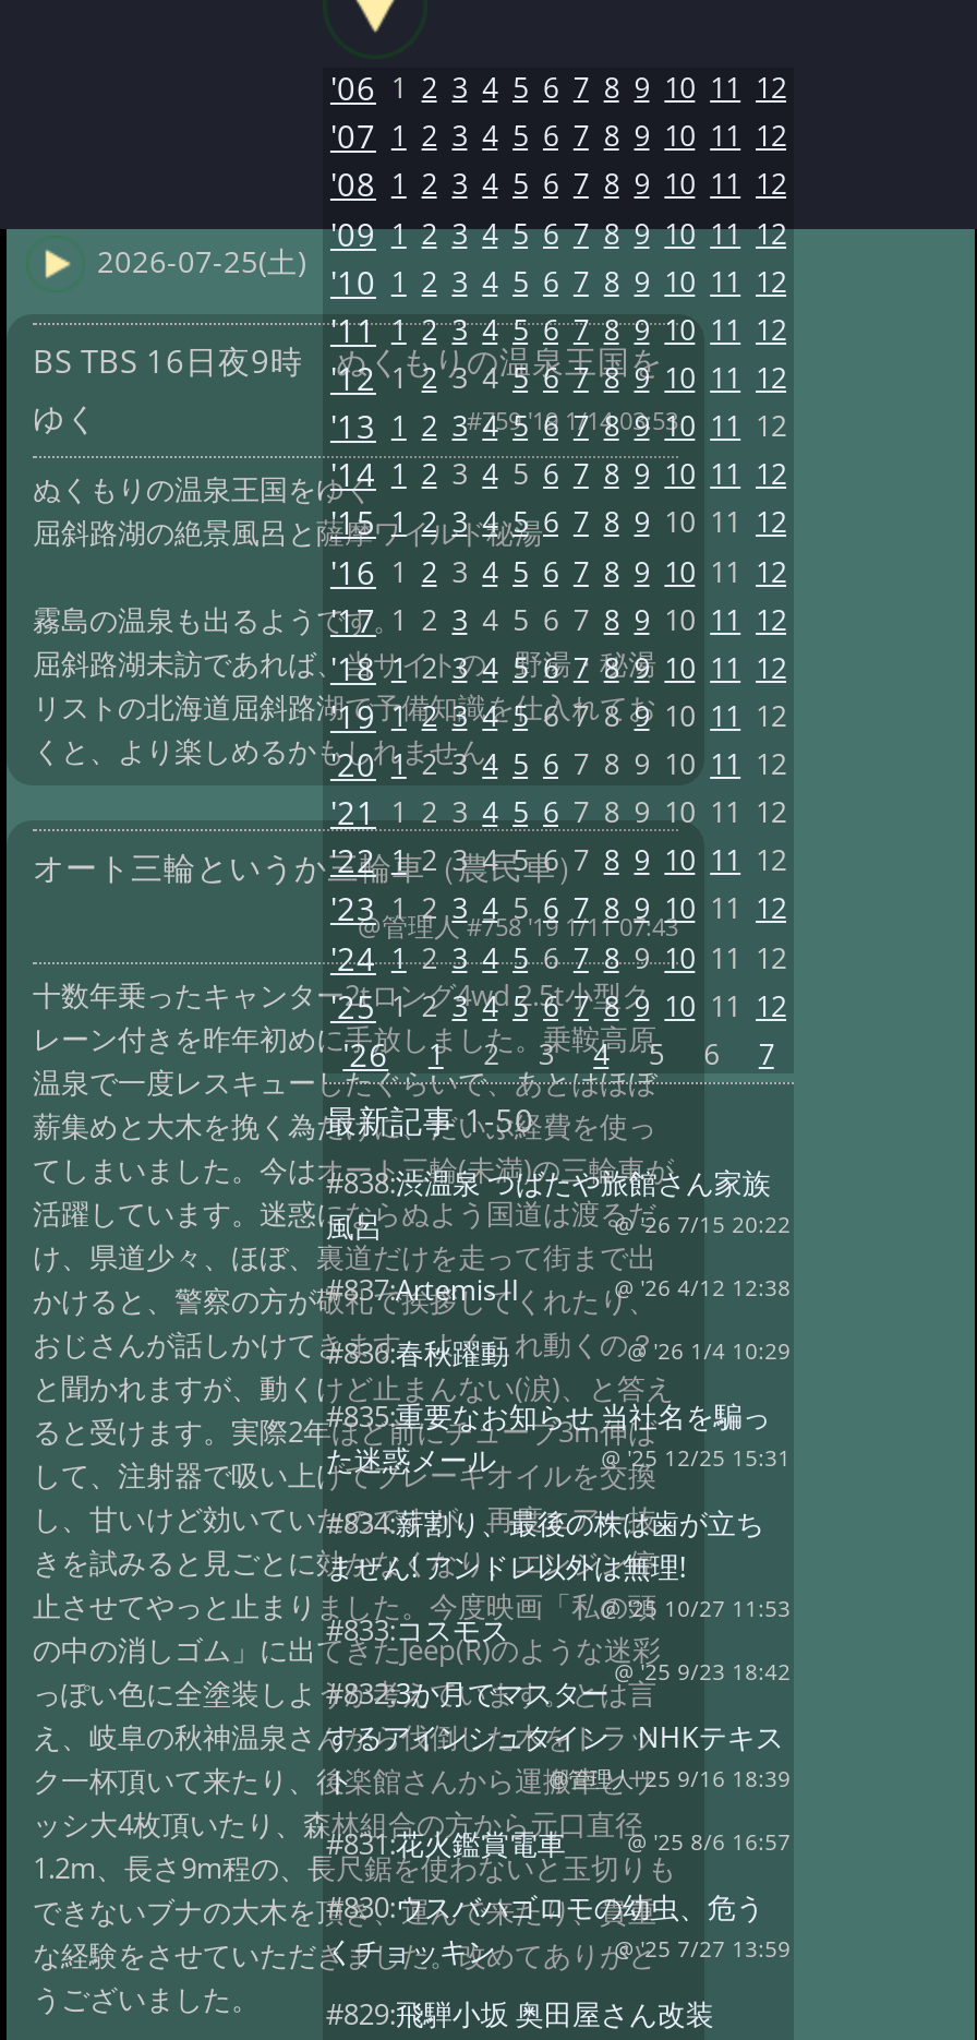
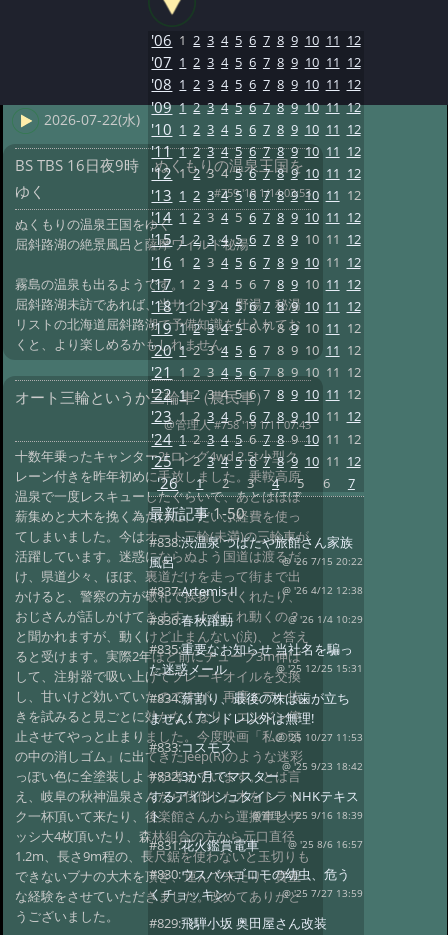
[97,242,786,303] 2026-07-25(土) '10 1 2 3 4 5 6 7 8 9 10 11 12 -> [44,111,360,139] 2026-07-22(水) '10 1 2 3 4 5 6 7 8 9 10 11 12

